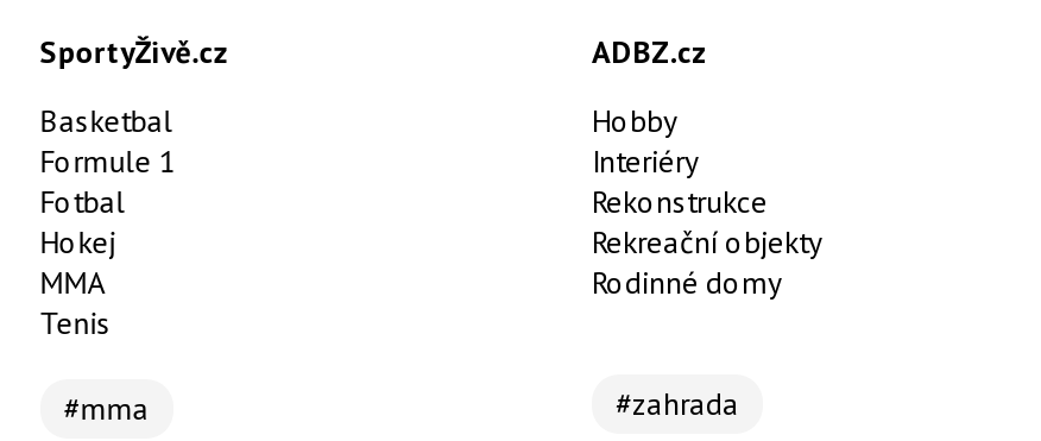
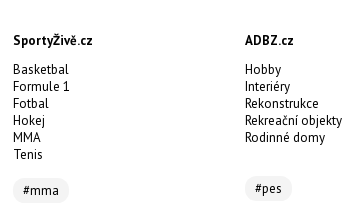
[616,385,739,425] #zahrada -> [255,180,282,197] #pes

